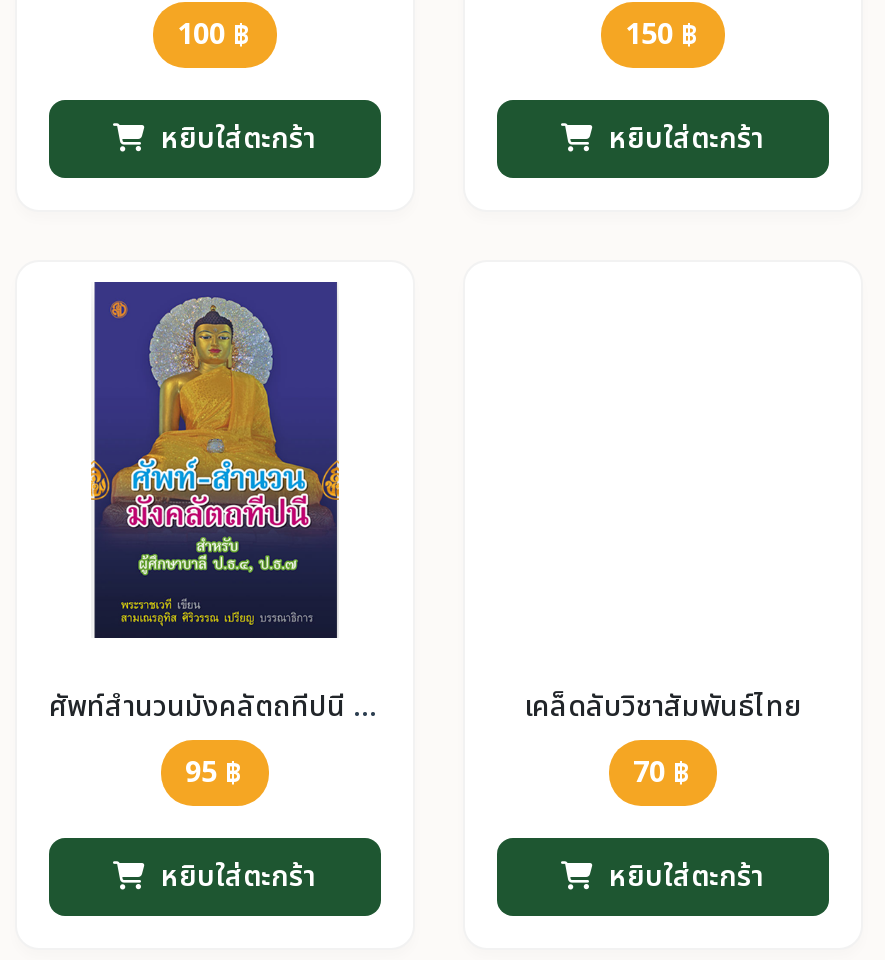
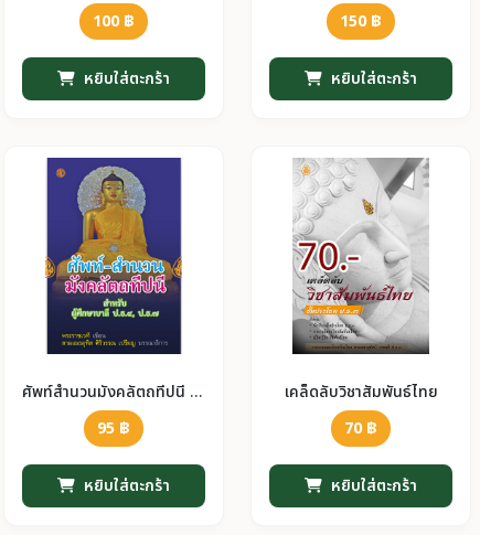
none -> [291,157,430,355] [image]

